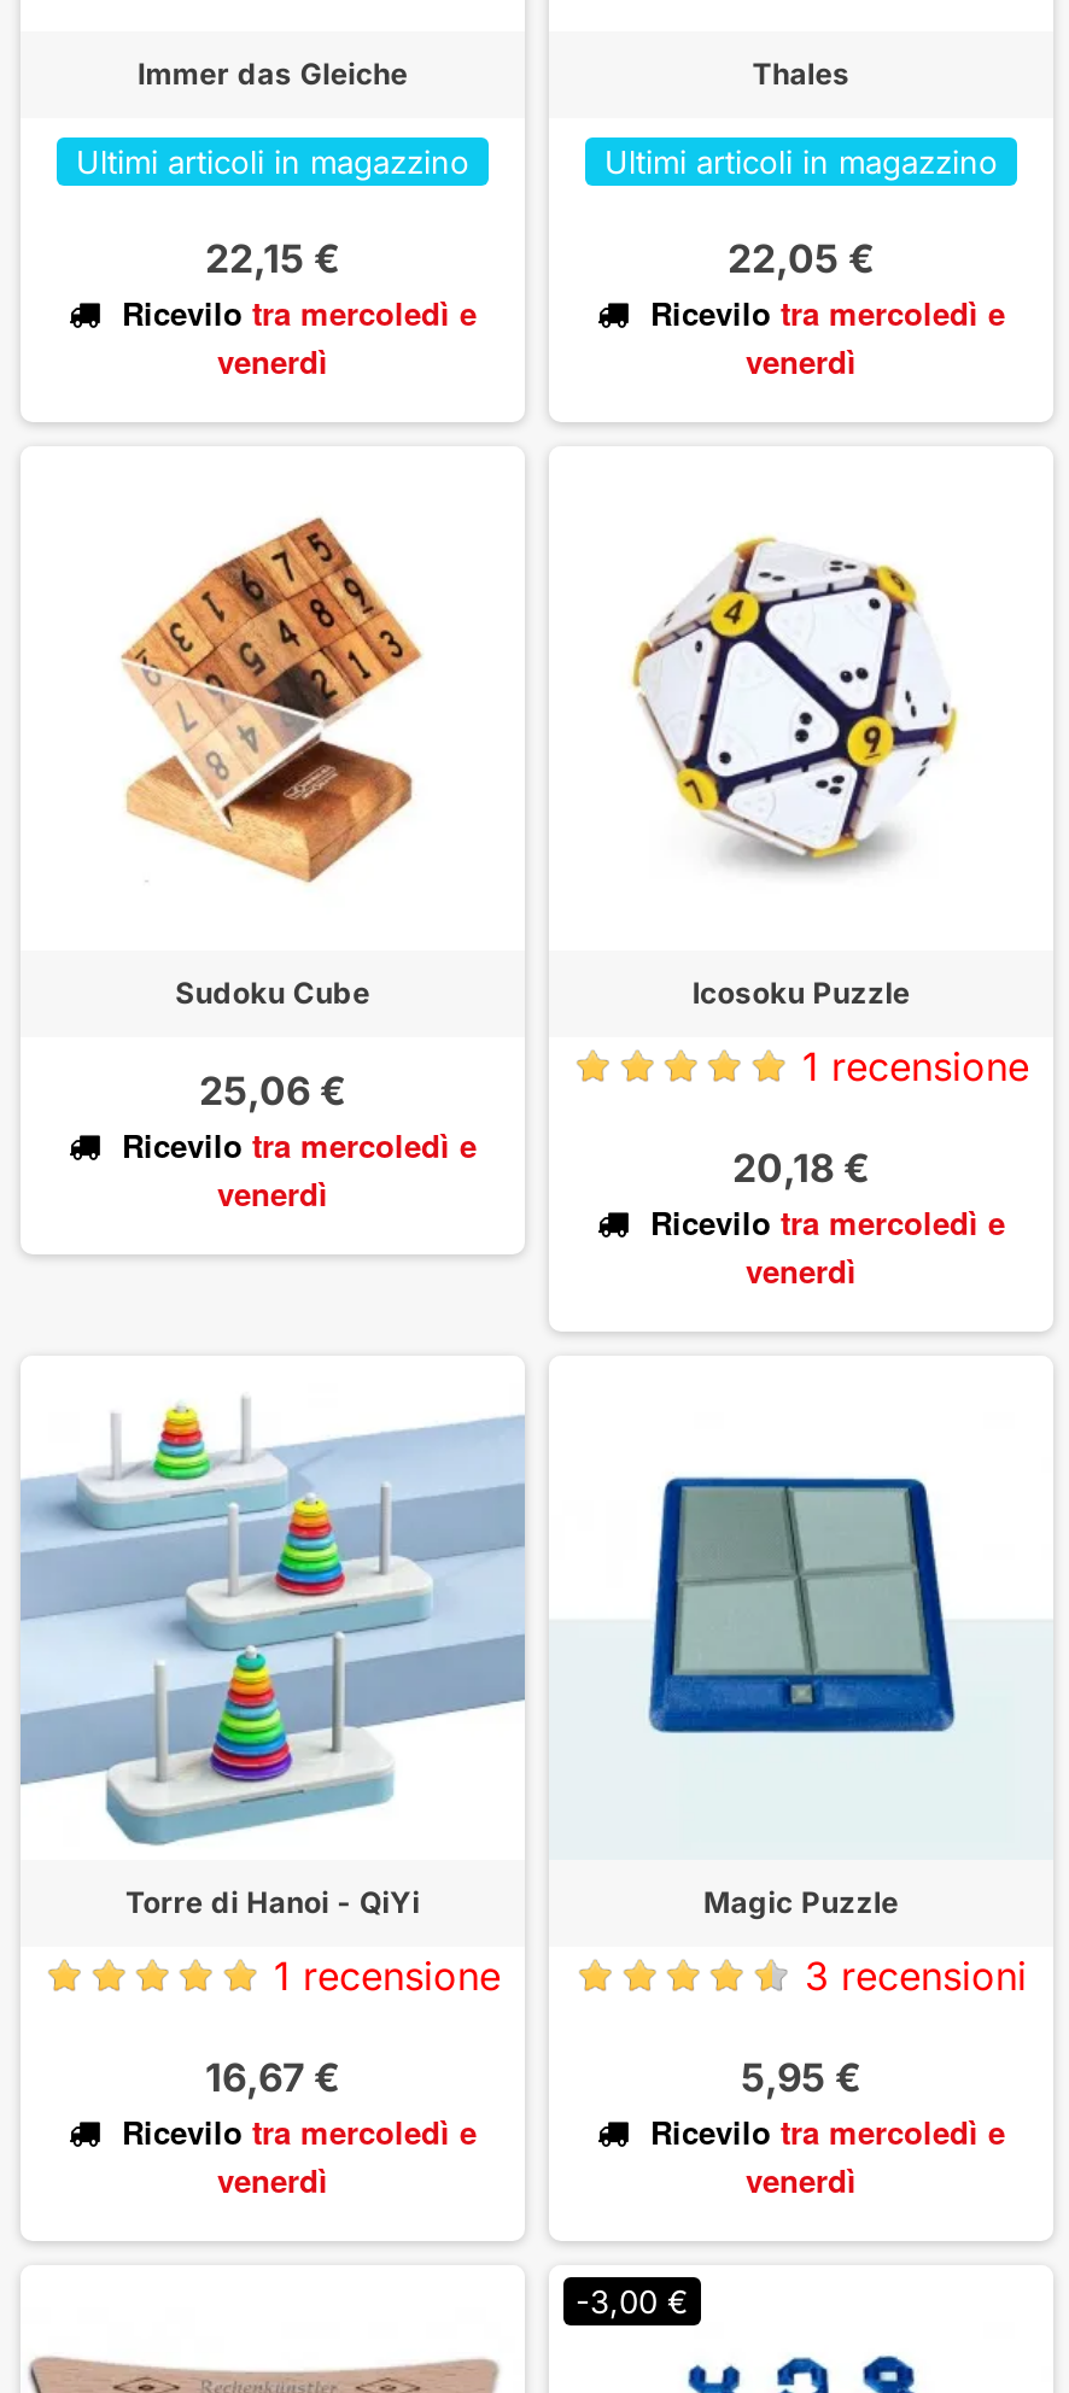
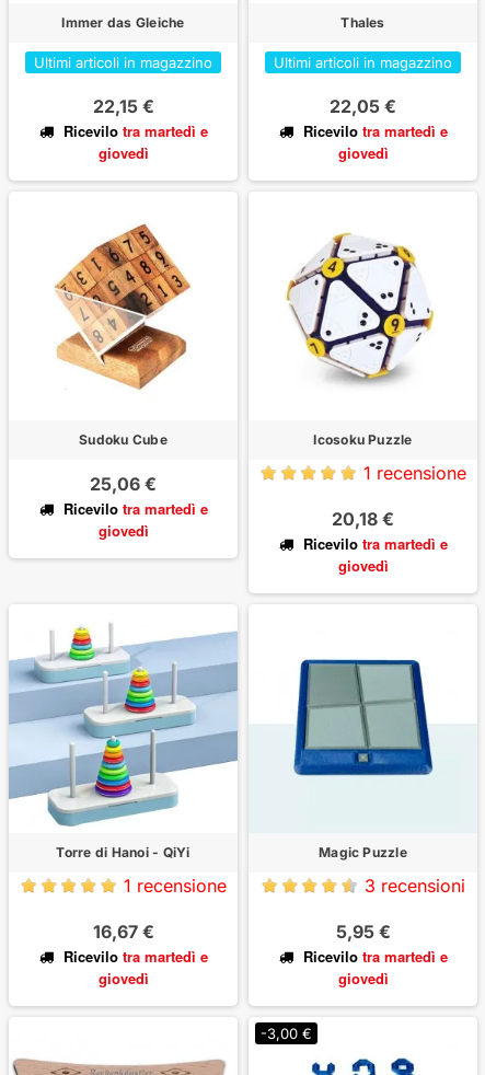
[112,289,477,383] Ricevilo tra mercoledì e | venerdì -> [59,120,207,163] Ricevilo tra martedì e | giovedì
[641,289,1005,383] Ricevilo tra mercoledì e | venerdì -> [298,120,447,163] Ricevilo tra martedì e | giovedì
[112,1121,477,1215] Ricevilo tra mercoledì e | venerdì -> [59,498,207,540] Ricevilo tra martedì e | giovedì
[641,1198,1005,1292] Ricevilo tra mercoledì e | venerdì -> [298,533,447,575] Ricevilo tra martedì e | giovedì
[112,2107,477,2201] Ricevilo tra mercoledì e | venerdì -> [59,945,207,988] Ricevilo tra martedì e | giovedì
[641,2107,1005,2201] Ricevilo tra mercoledì e | venerdì -> [298,945,447,988] Ricevilo tra martedì e | giovedì

